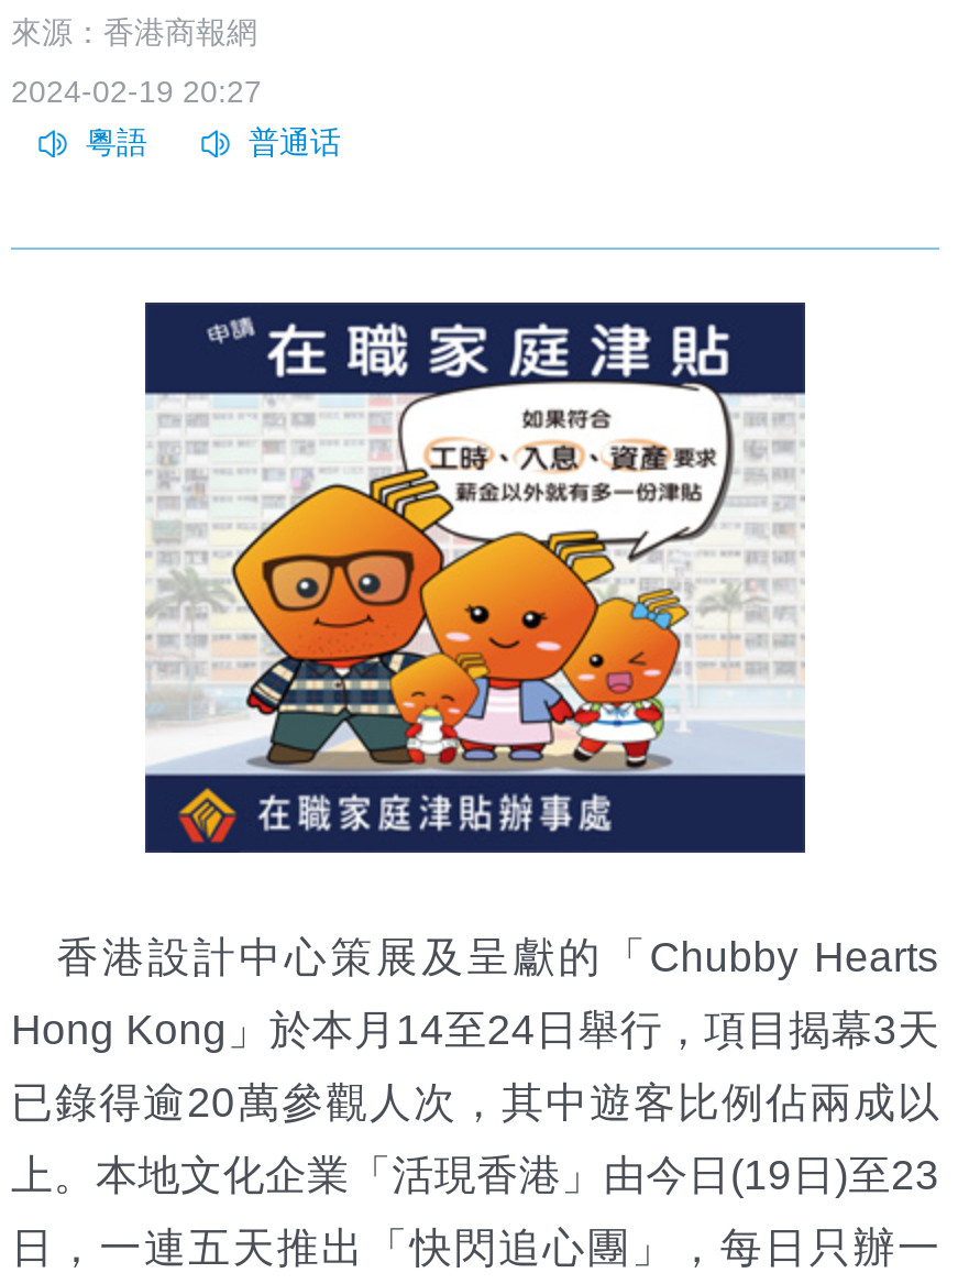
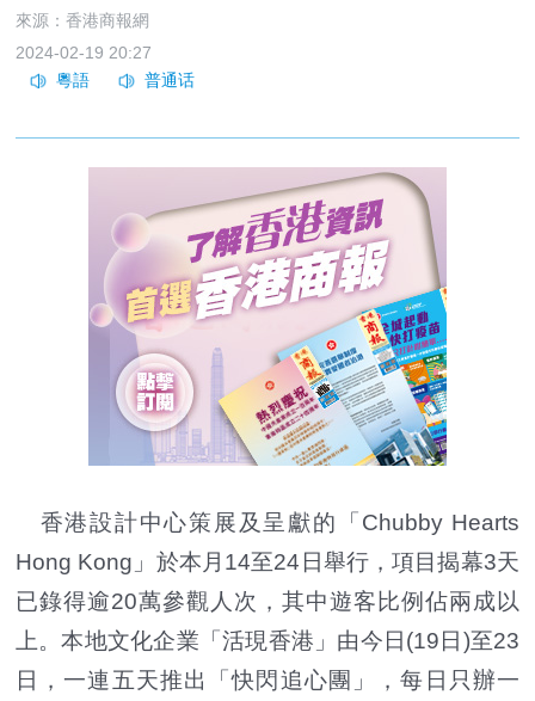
[143,300,807,855] [image] -> [87,167,448,467] [image]

